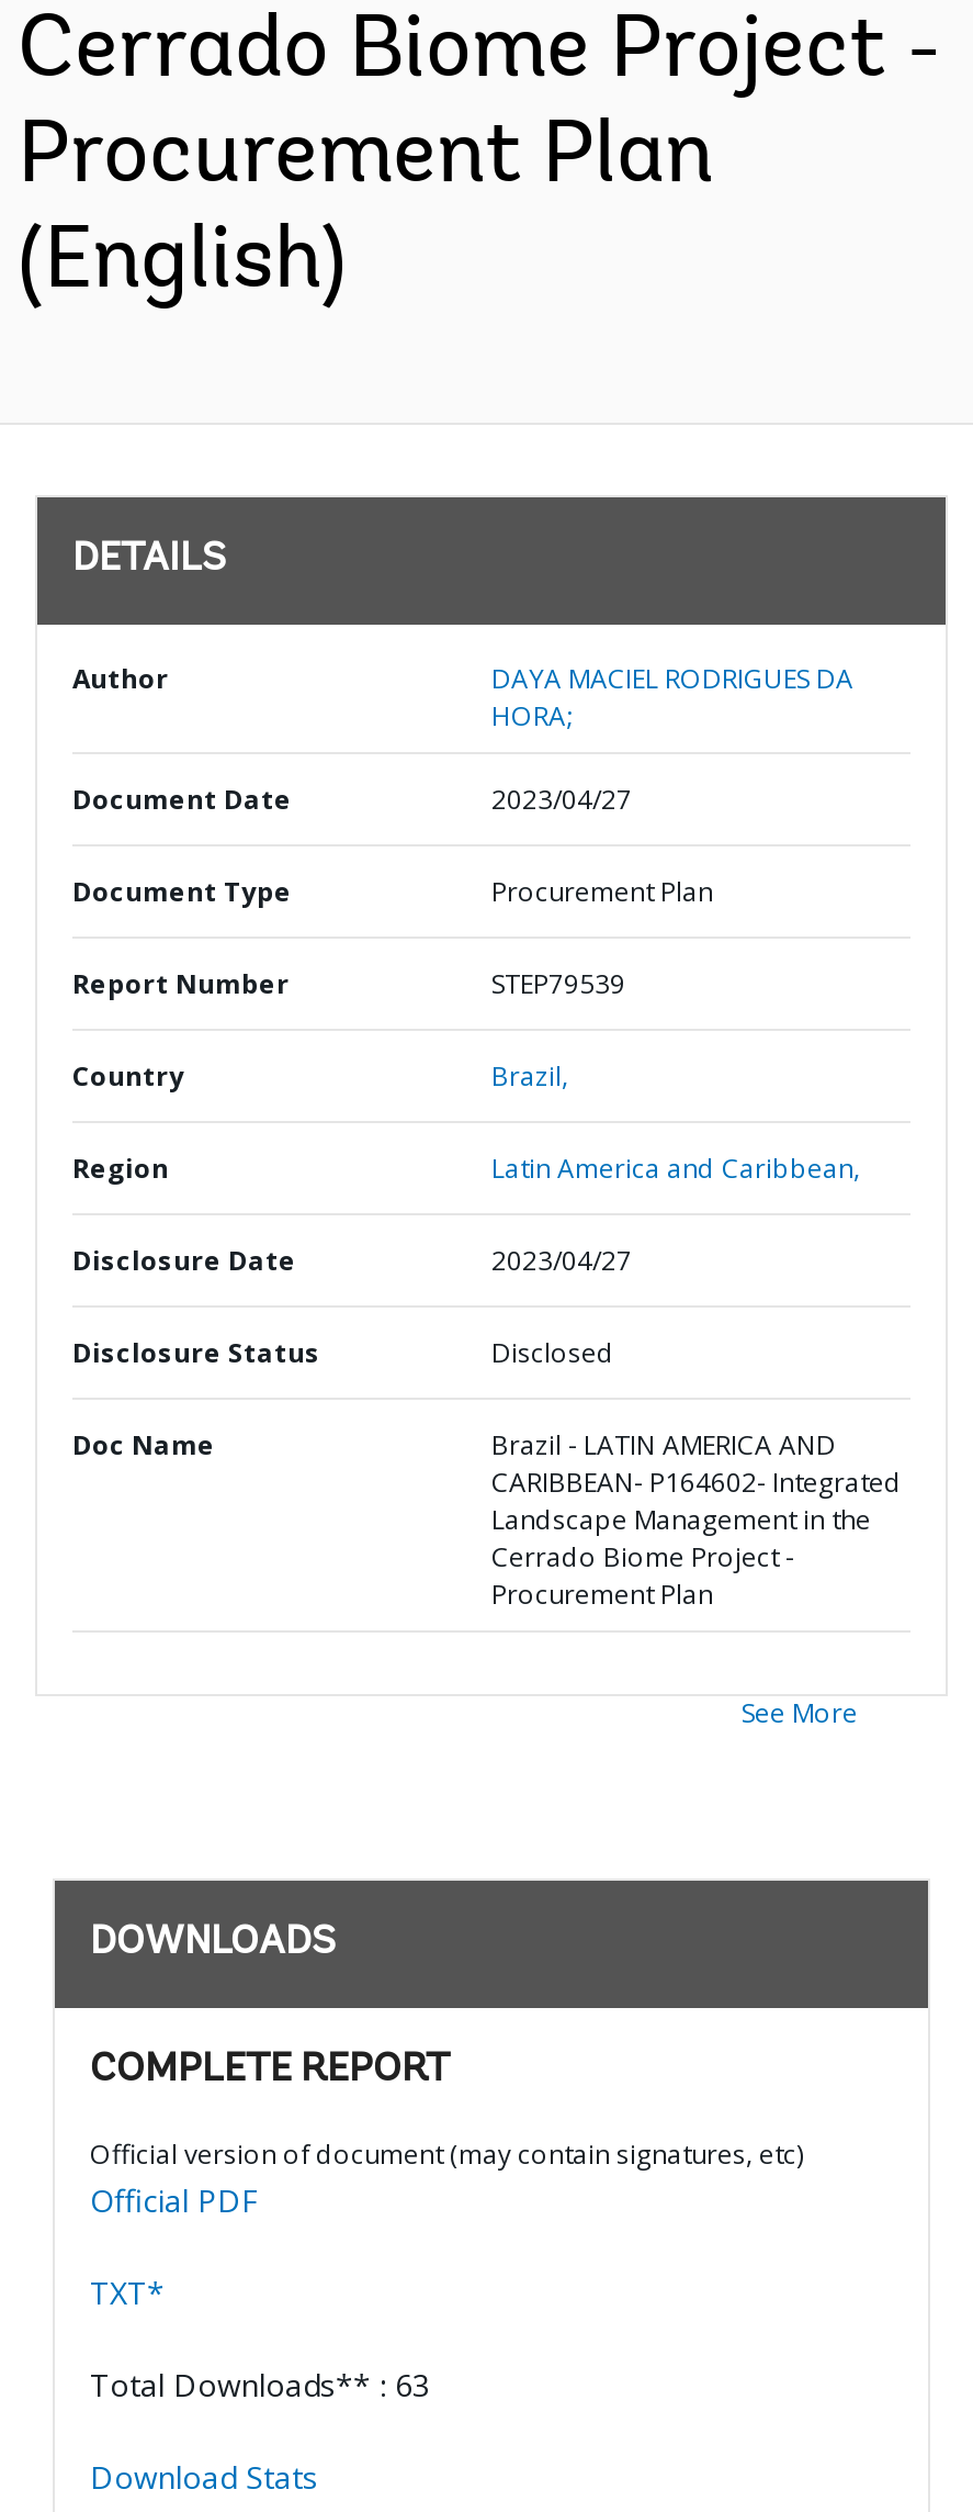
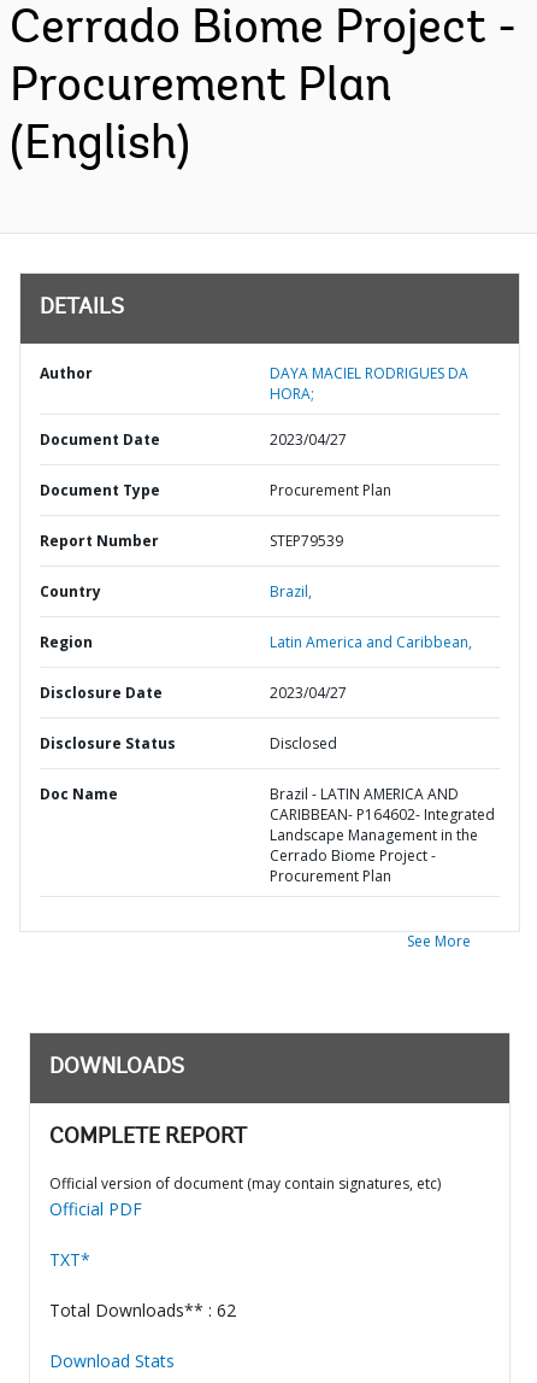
[90,2364,430,2406] Total Downloads** : 63 -> [49,1299,236,1322] Total Downloads** : 62

